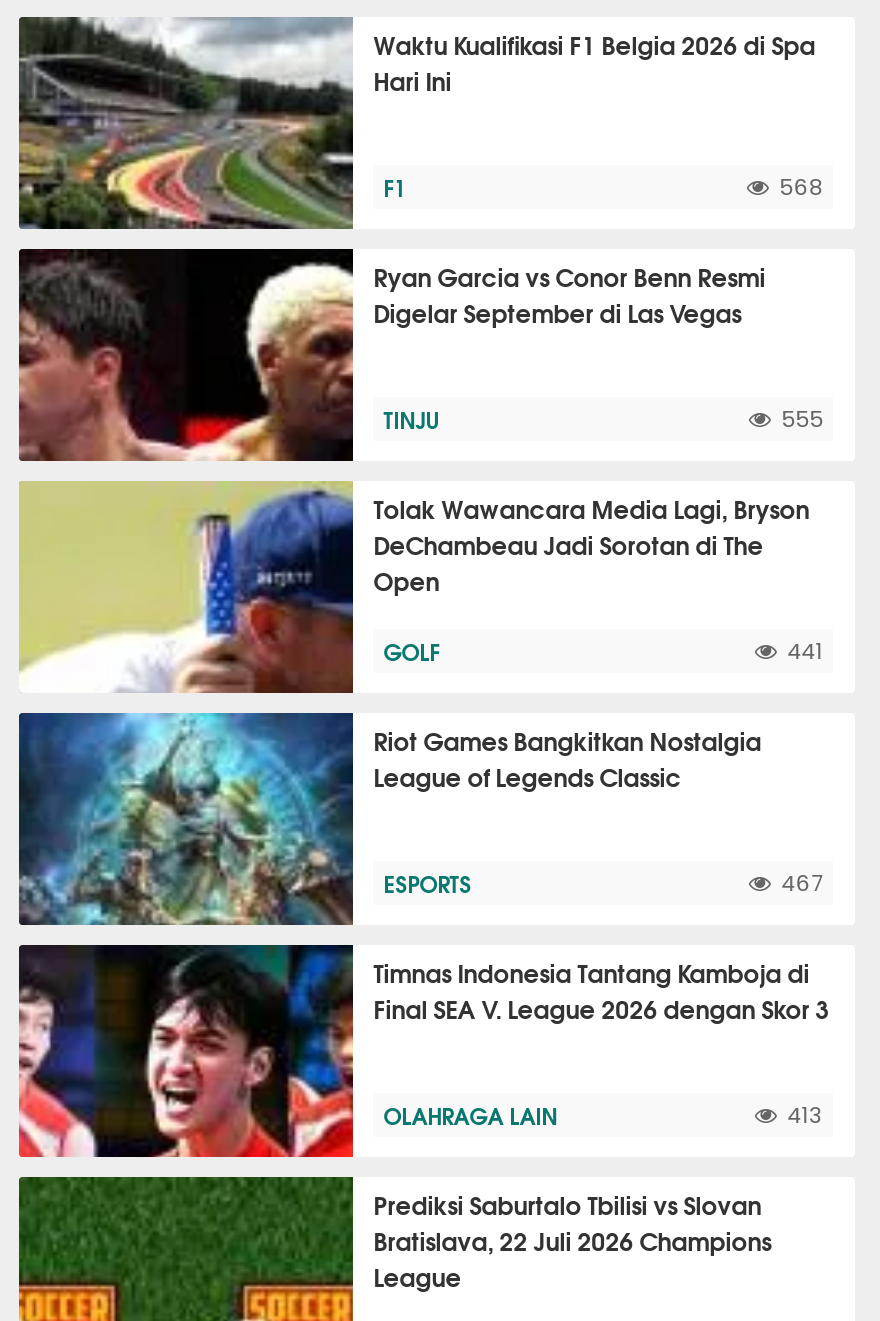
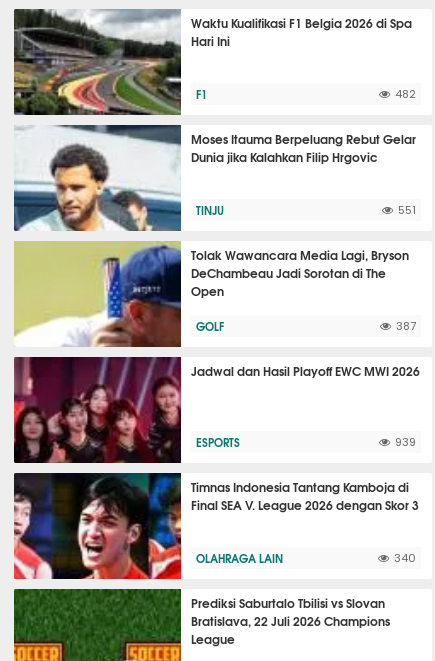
[779,177,823,199] 568 -> [395,89,416,100] 482
[17,247,765,463] [image] | Ryan Garcia vs Conor Benn Resmi | Digelar September di Las Vegas -> [13,124,416,232] [image] | Moses Itauma Berpeluang Rebut Gelar | Dunia jika Kalahkan Filip Hrgovic
[781,409,823,431] 555 -> [398,205,416,216] 551
[787,641,823,663] 441 -> [396,321,416,332] 387
[17,711,761,927] [image] | Riot Games Bangkitkan Nostalgia | League of Legends Classic -> [13,356,420,464] [image] | Jadwal dan Hasil Playoff EWC MWI 2026
[781,873,823,895] 467 -> [395,437,416,448] 939
[787,1105,823,1127] 413 -> [394,553,416,564] 340

